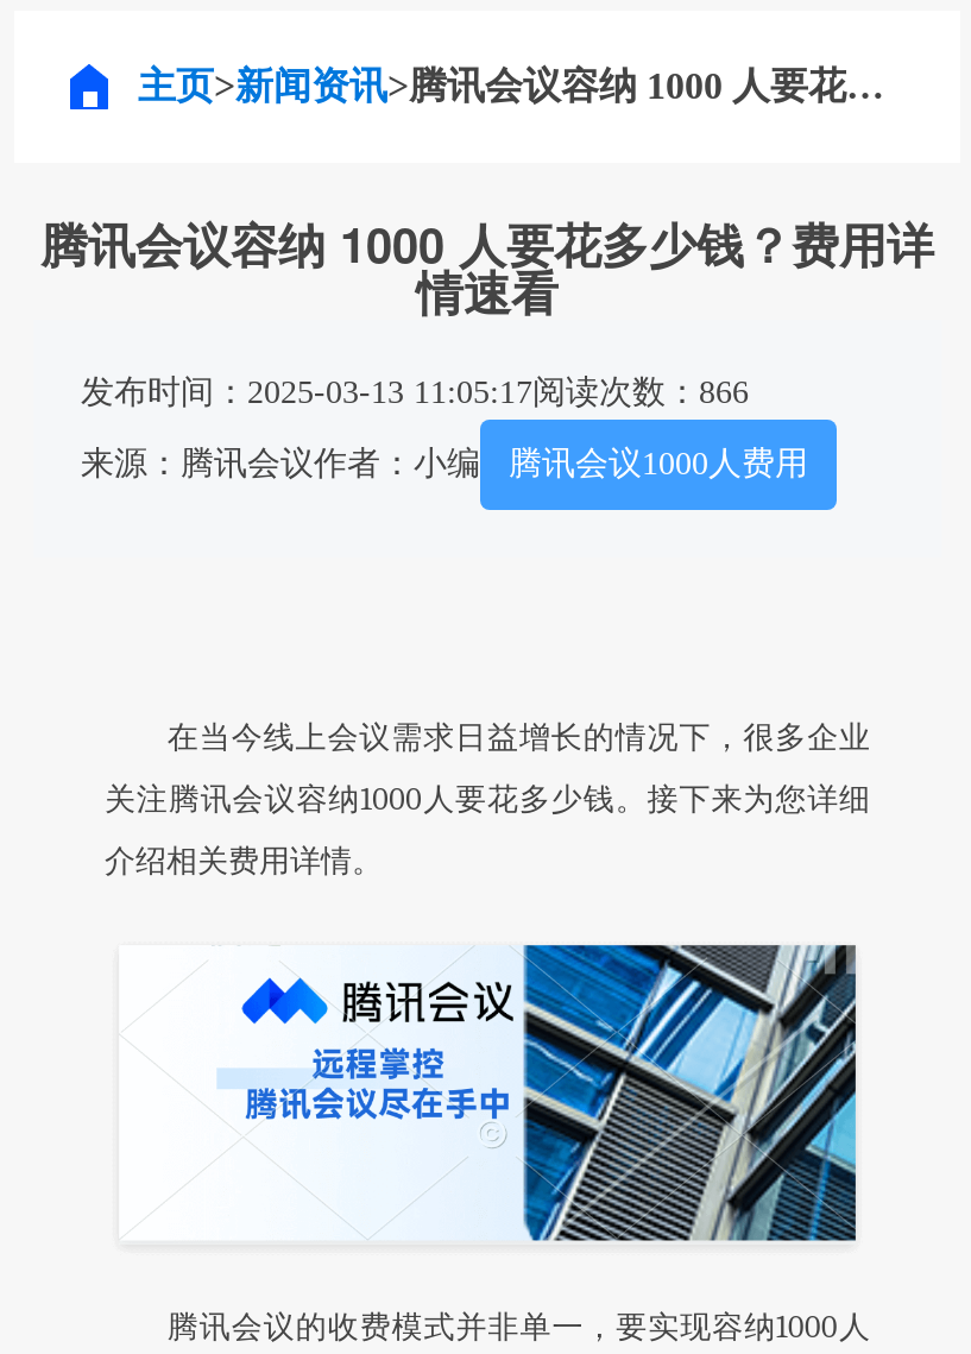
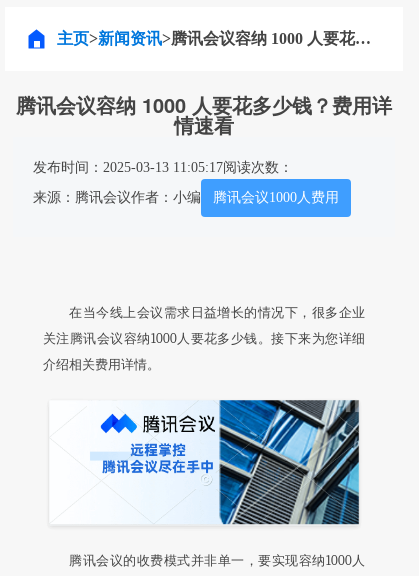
[81,374,749,409] 发布时间：2025-03-13 11:05:17阅读次数：866 -> [33,160,293,175] 发布时间：2025-03-13 11:05:17阅读次数：

